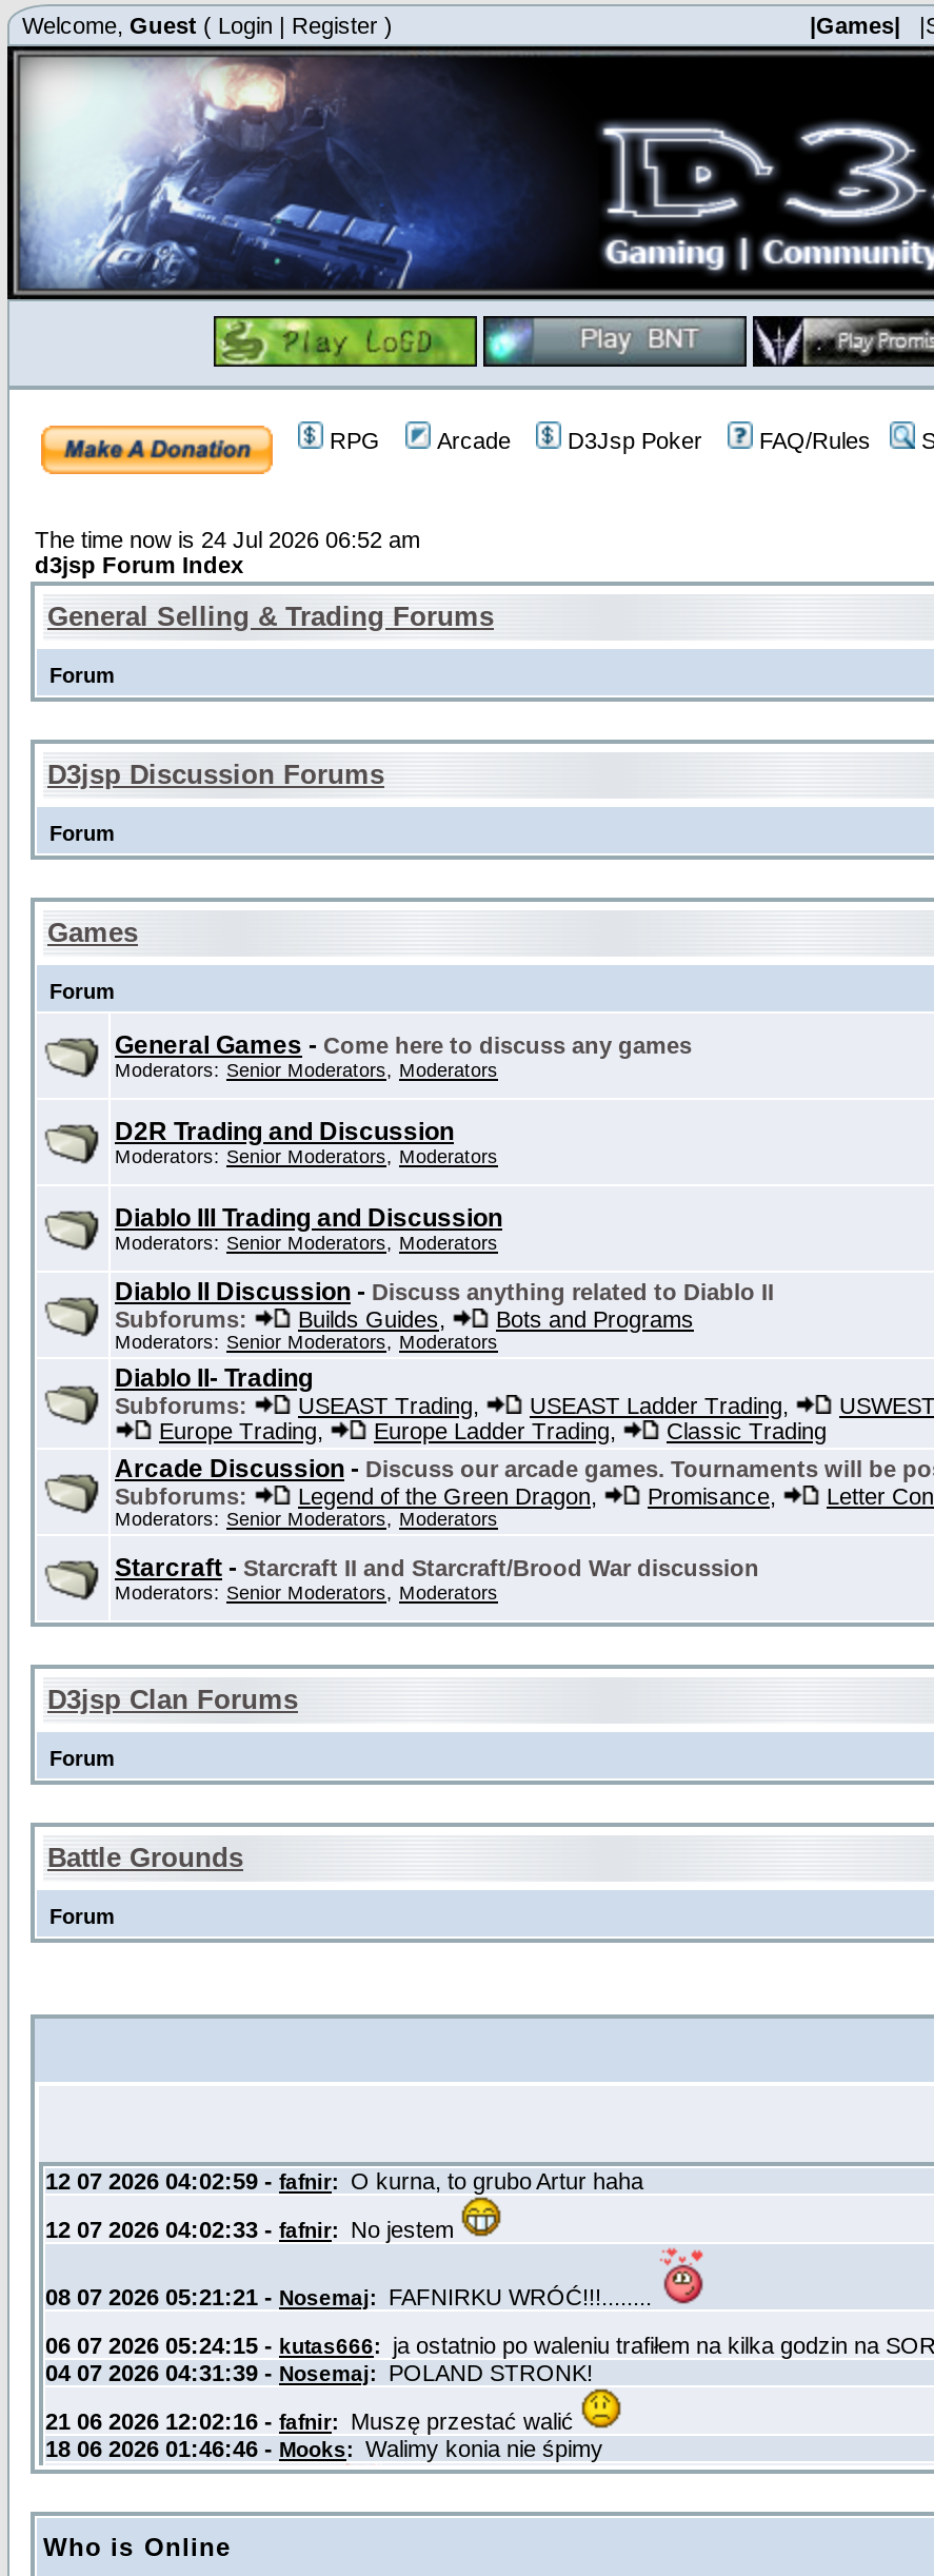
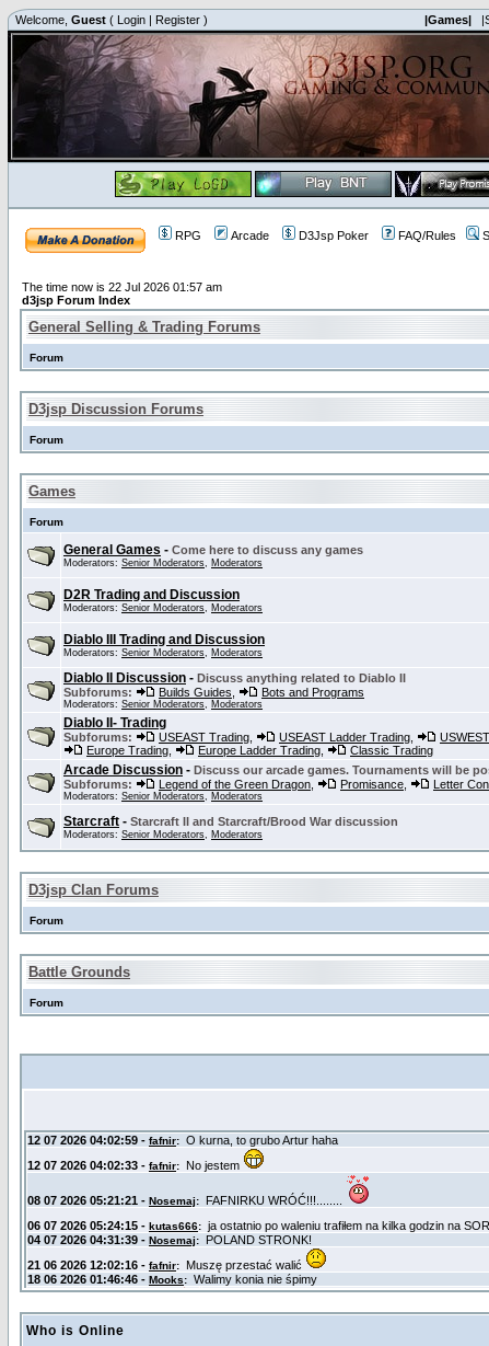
[18,55,928,291] [image] -> [12,34,486,158] [image]
[35,527,420,552] The time now is 24 Jul 2026 06:52 am -> [22,280,222,294] The time now is 22 Jul 2026 01:57 am

